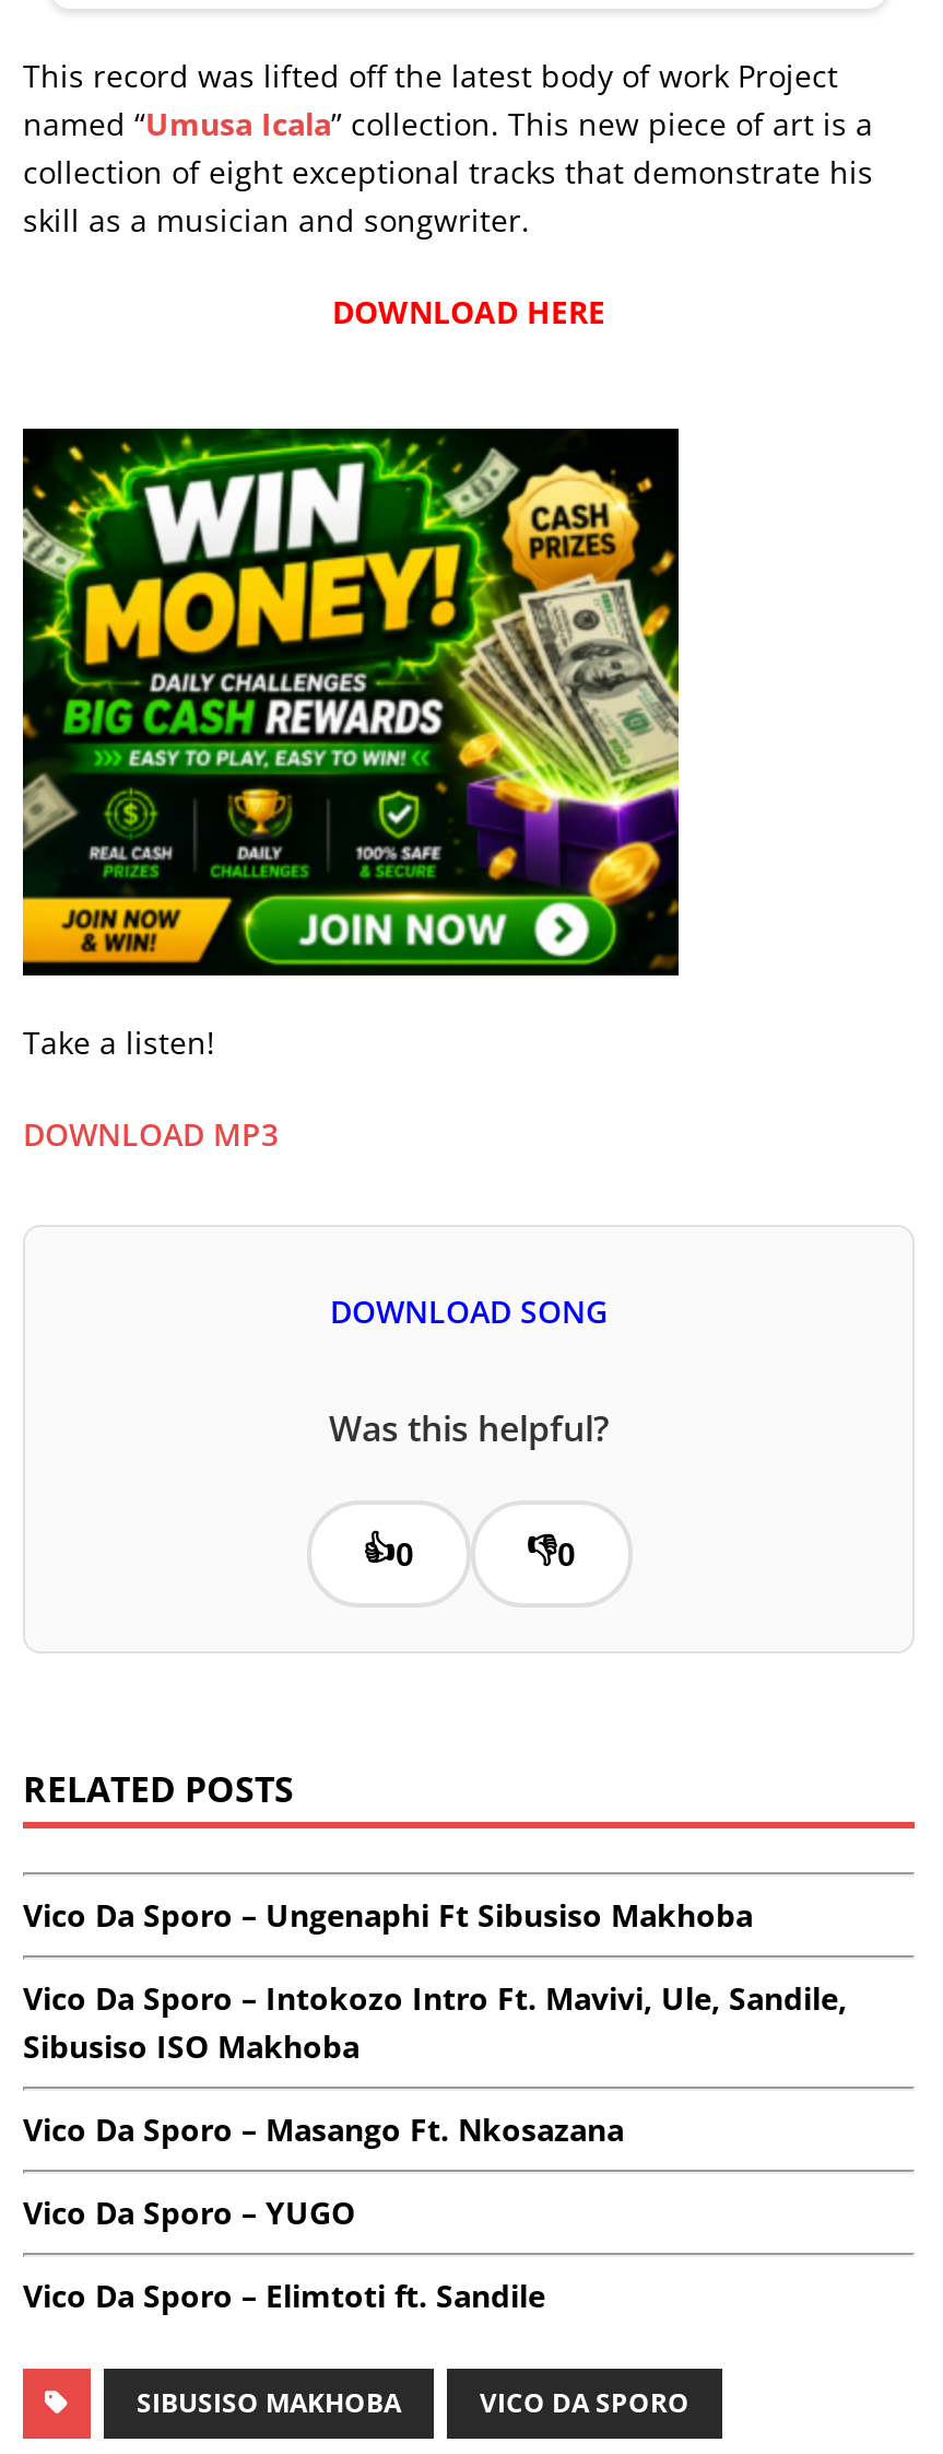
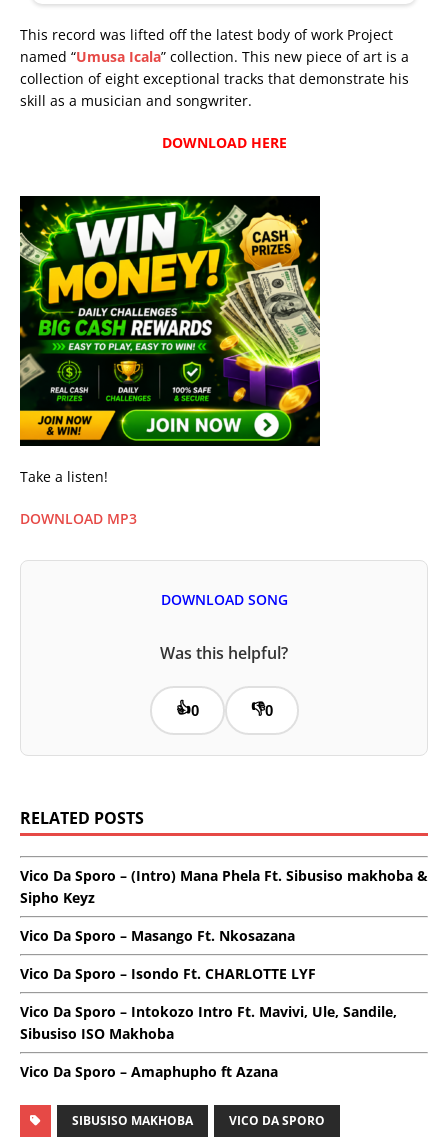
[23,1895,753,1936] Vico Da Sporo – Ungenaphi Ft Sibusiso Makhoba -> [20,866,428,983] Vico Da Sporo – (Intro) Mana Phela Ft. Sibusiso makhoba & | Sipho Keyz | Vico Da Sporo – Isondo Ft. CHARLOTTE LYF
moved [23,1978,847,2068] -> [20,1002,397,1043]: Vico Da Sporo – Intokozo Intro Ft. Mavivi, Ule, Sandile, | Sibusiso ISO Makhoba
moved [23,2109,624,2151] -> [20,926,295,945]: Vico Da Sporo – Masango Ft. Nkosazana
[23,2192,545,2317] Vico Da Sporo – YUGO | Vico Da Sporo – Elimtoti ft. Sandile -> [20,1062,278,1081] Vico Da Sporo – Amaphupho ft Azana

